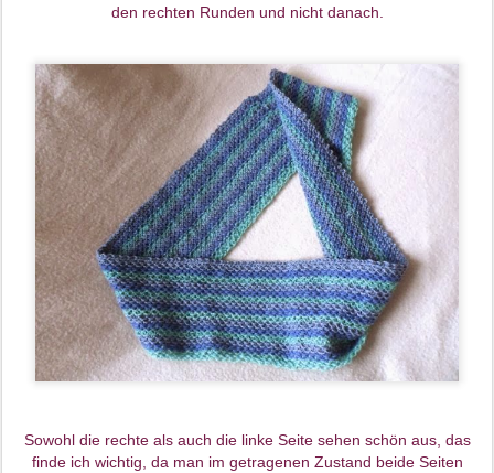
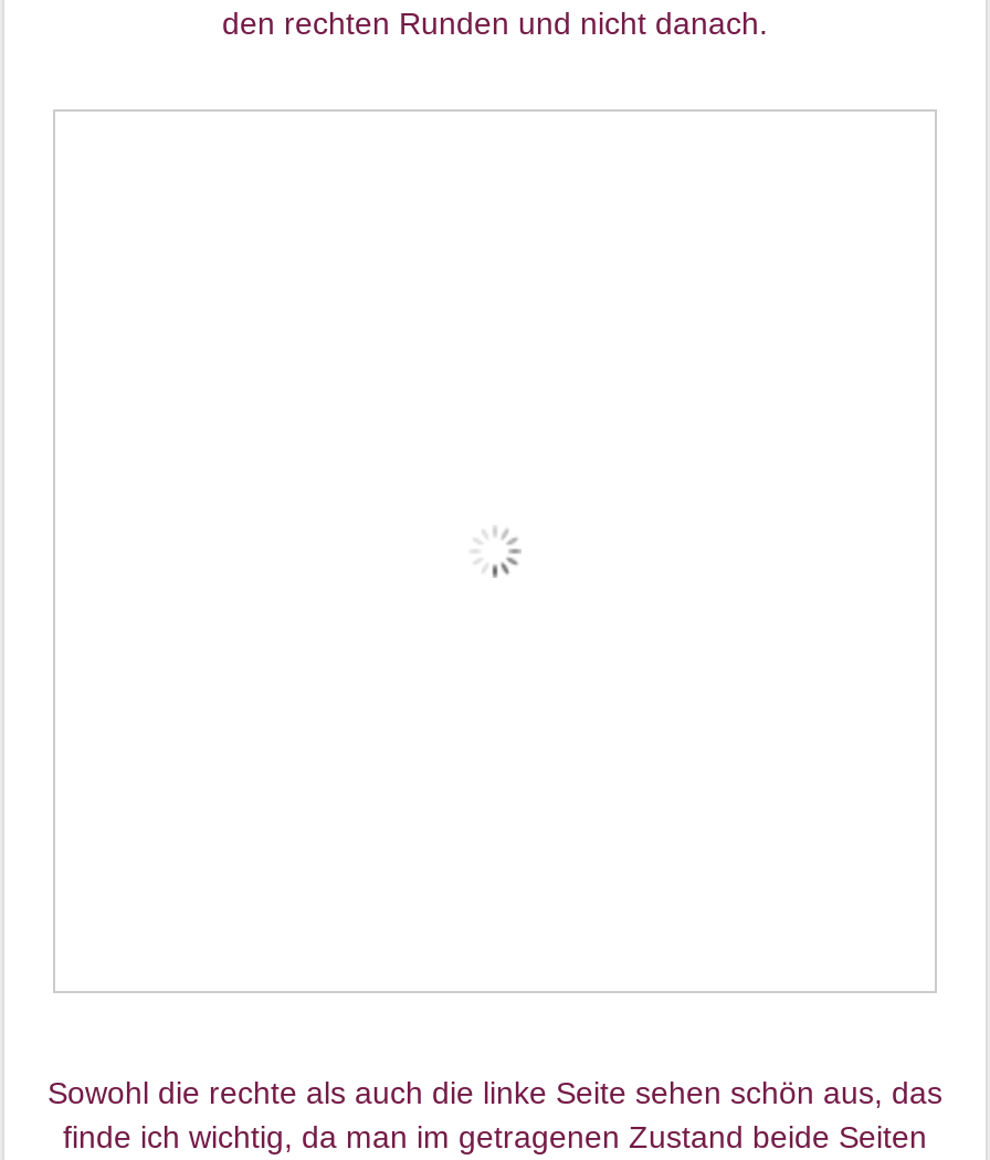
[34,63,460,383] [image] -> none

